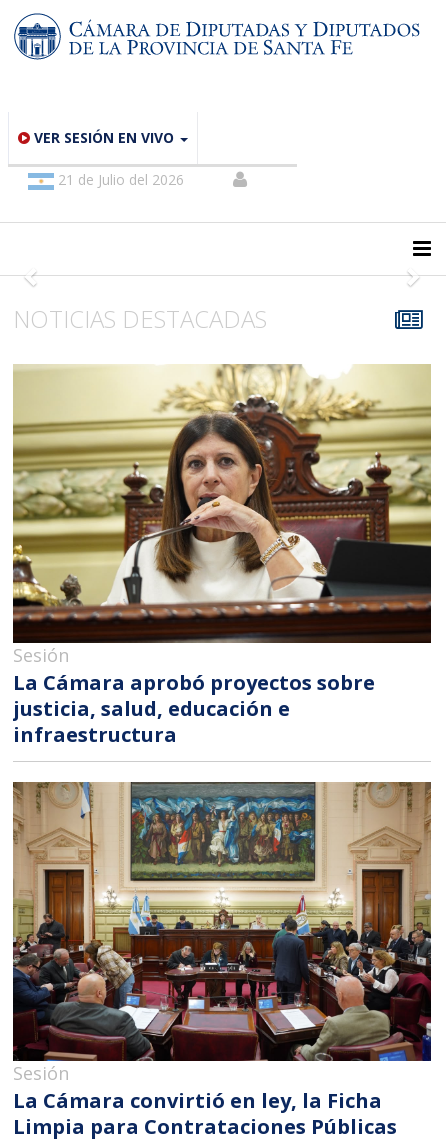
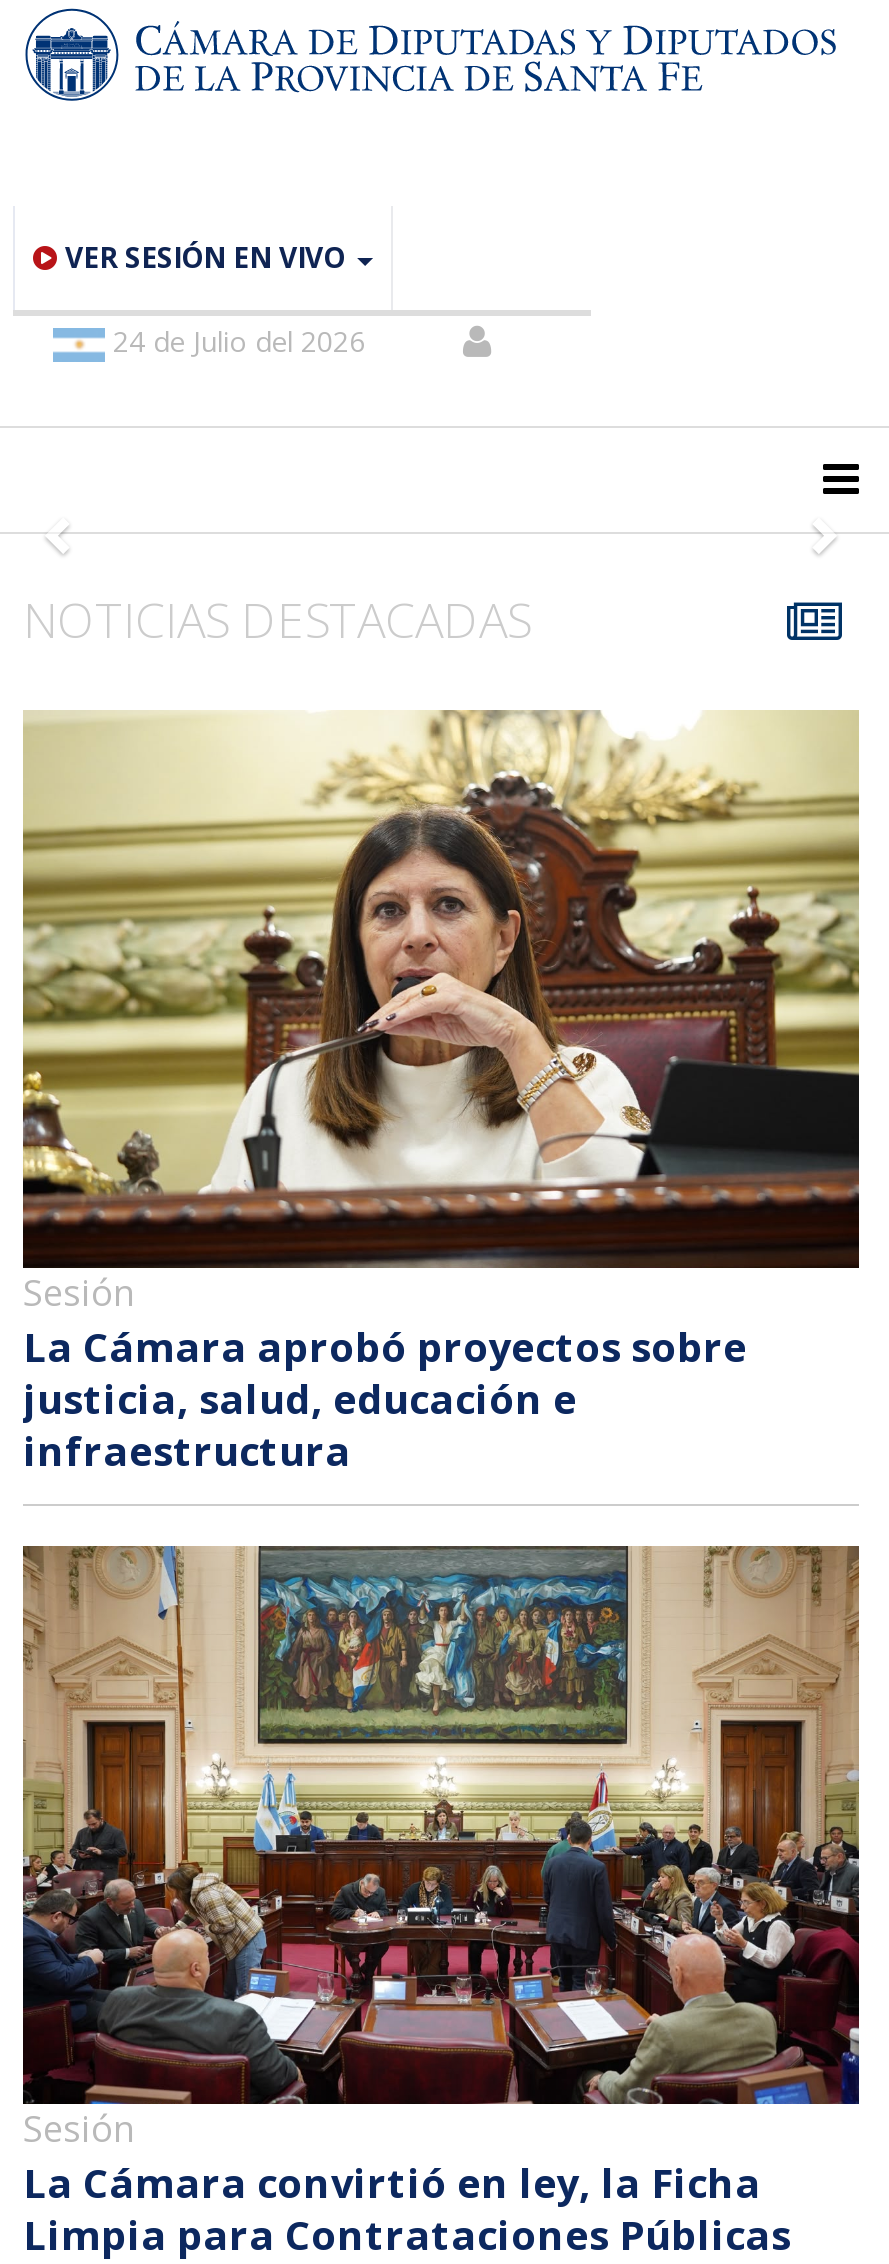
[58,170,188,189] 21 de Julio del 2026 -> [113,322,373,360] 24 de Julio del 2026

